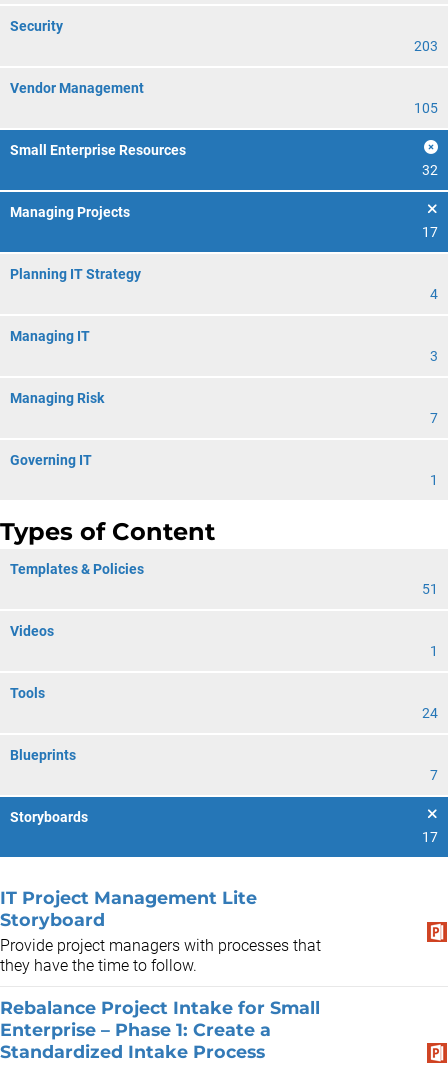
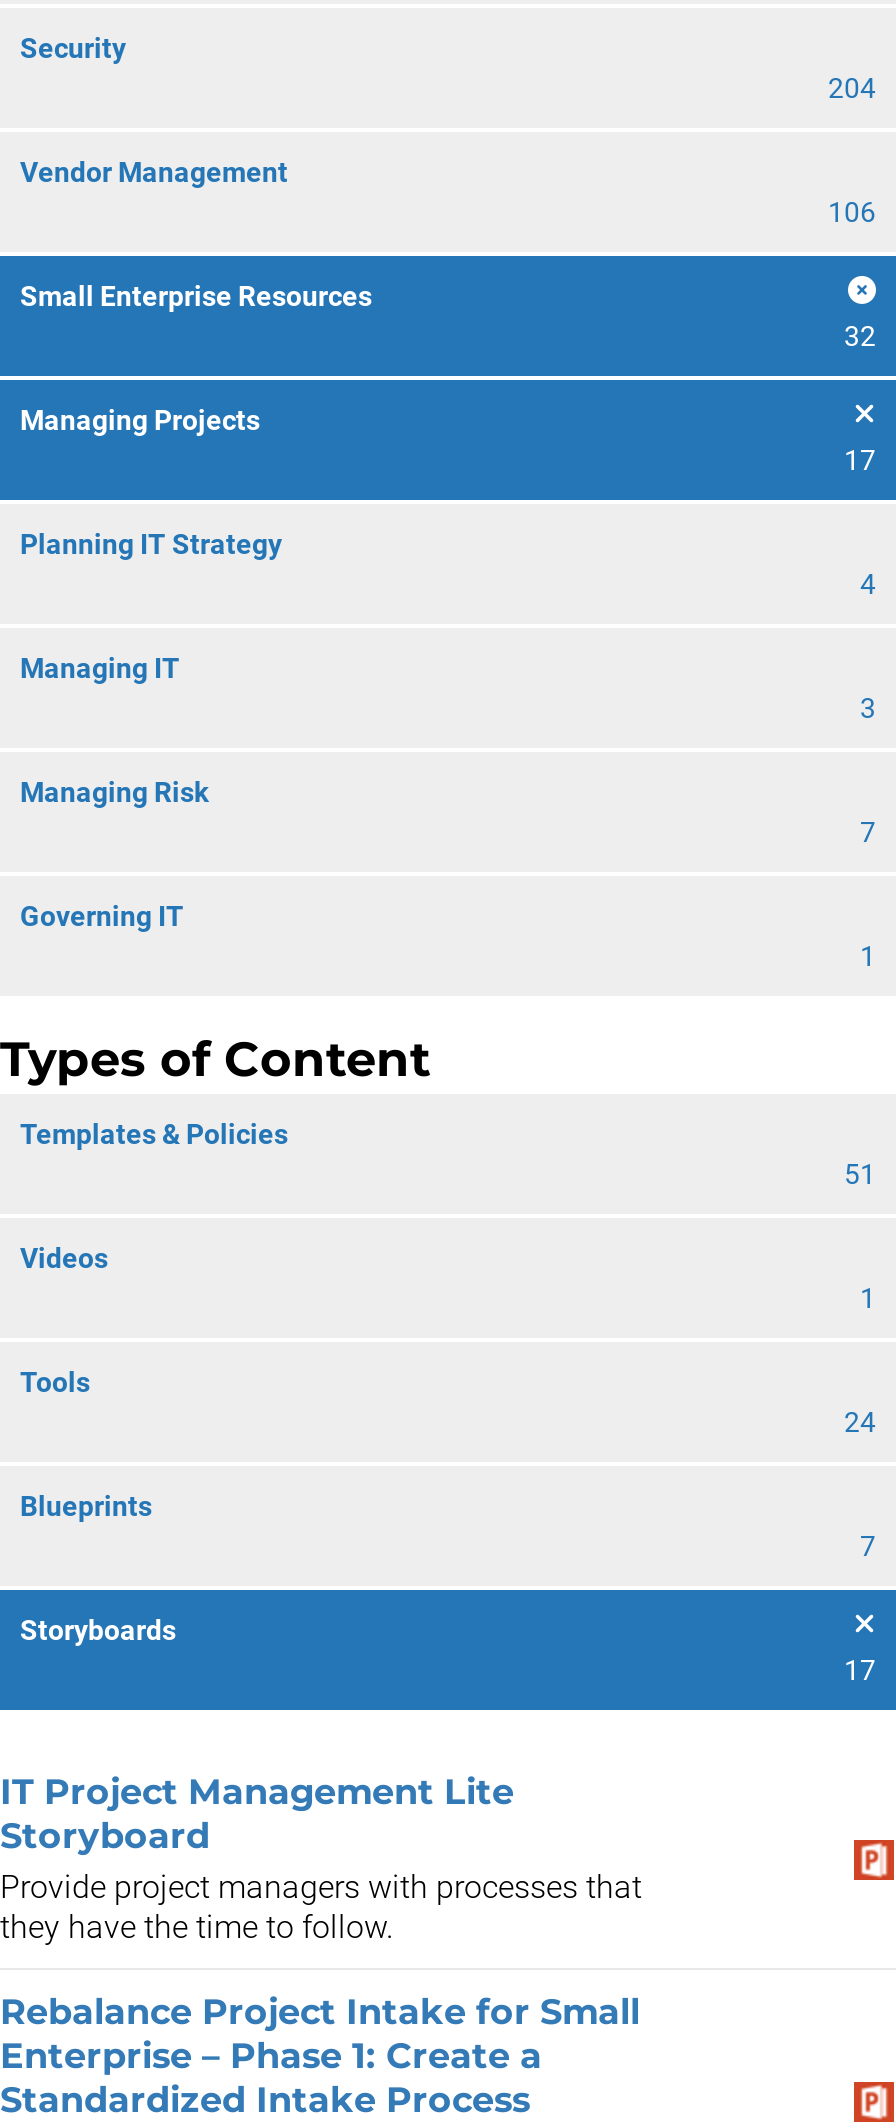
[414,38,438,54] 203 -> [828,72,876,104] 204
[414,100,438,116] 105 -> [828,196,876,228] 106

